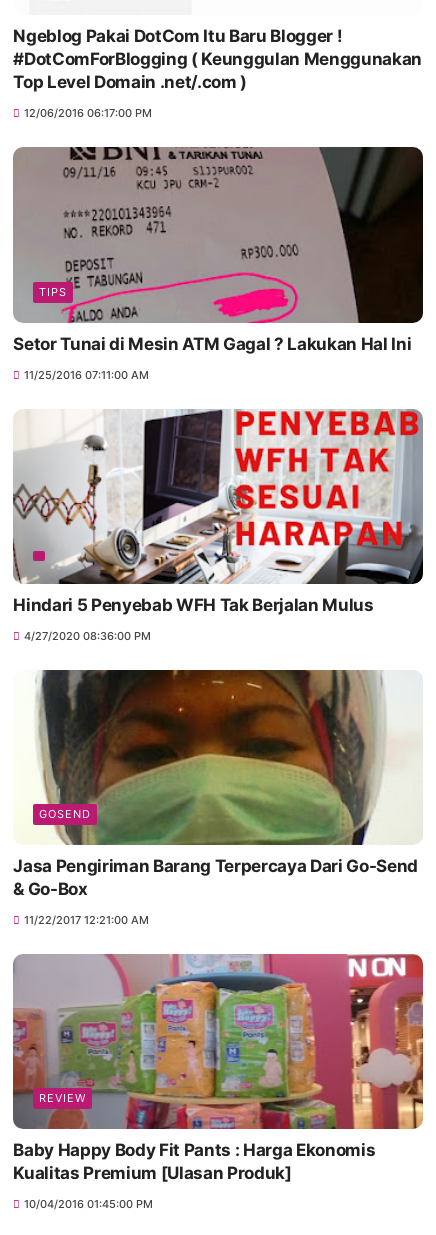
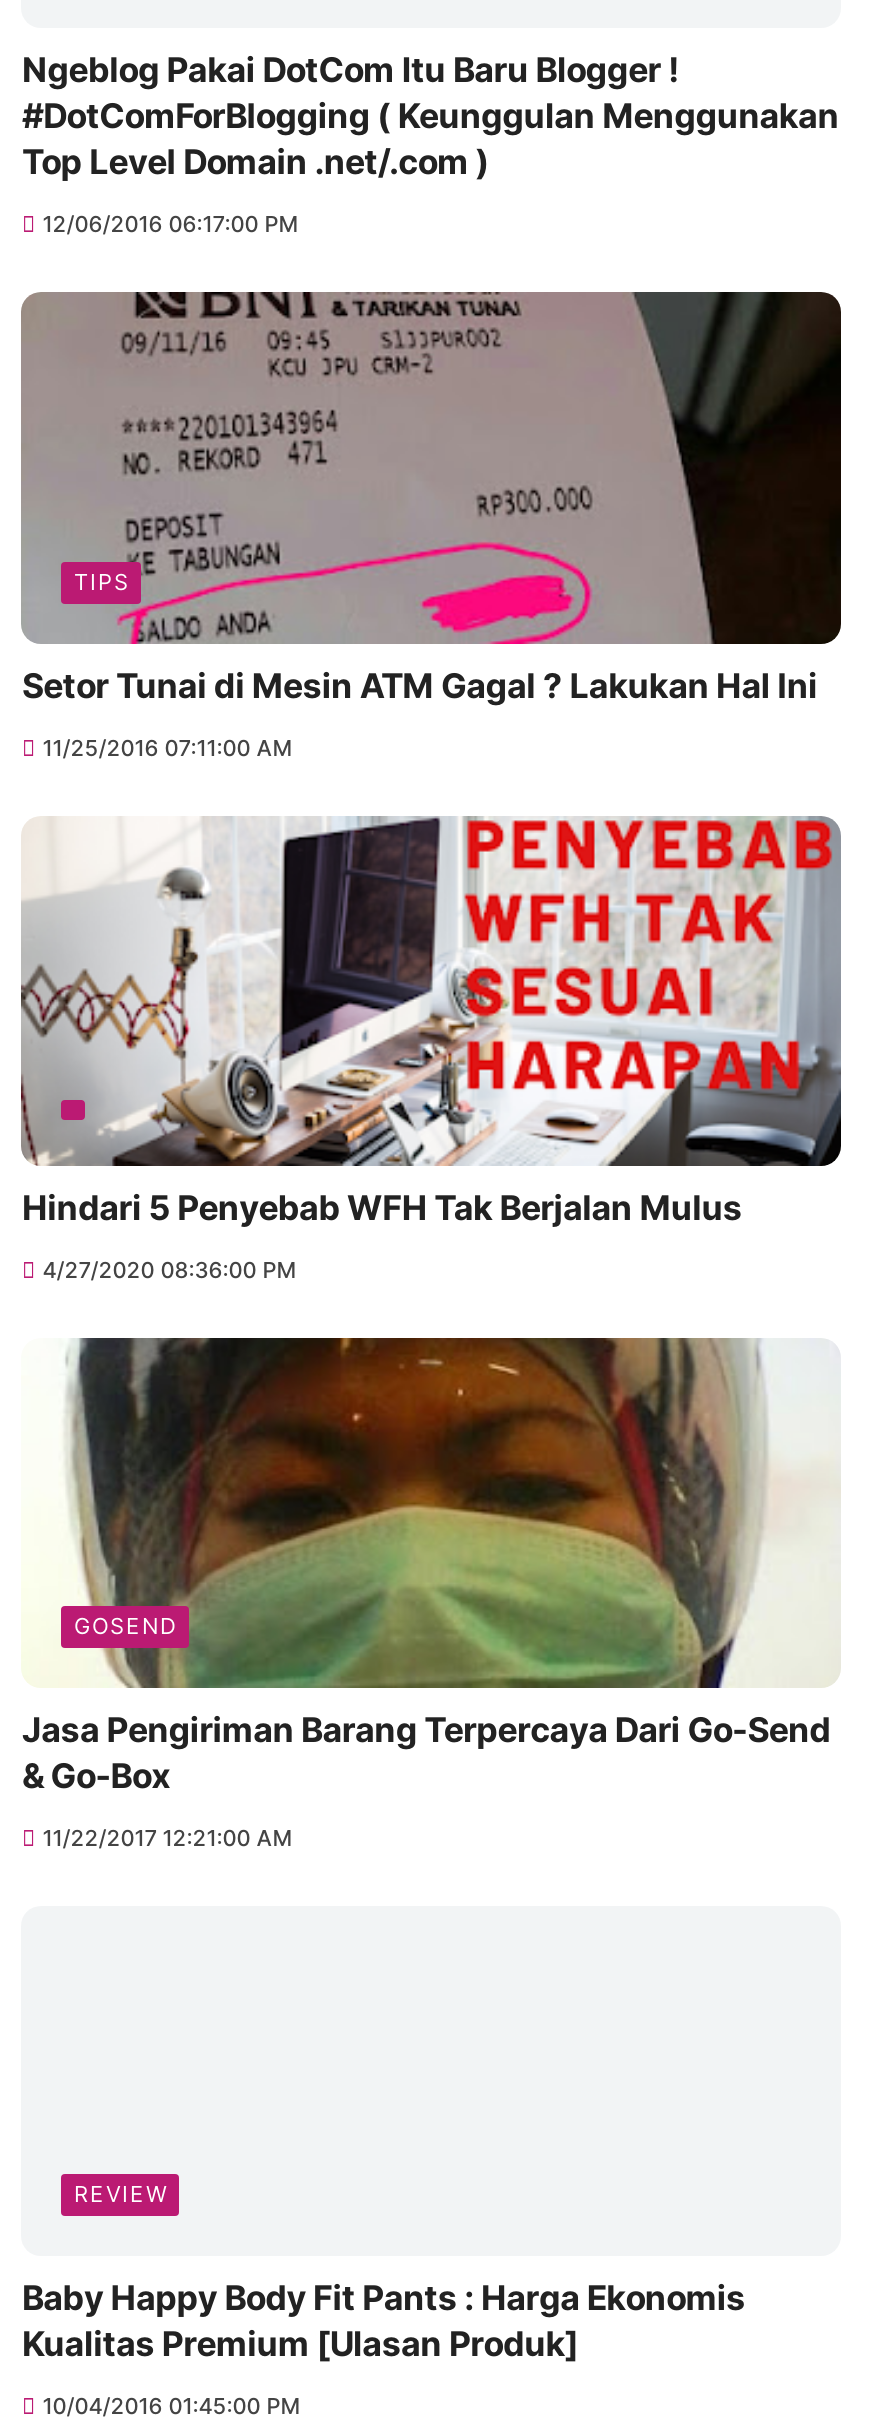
[12,953,424,1130] [image] -> none

